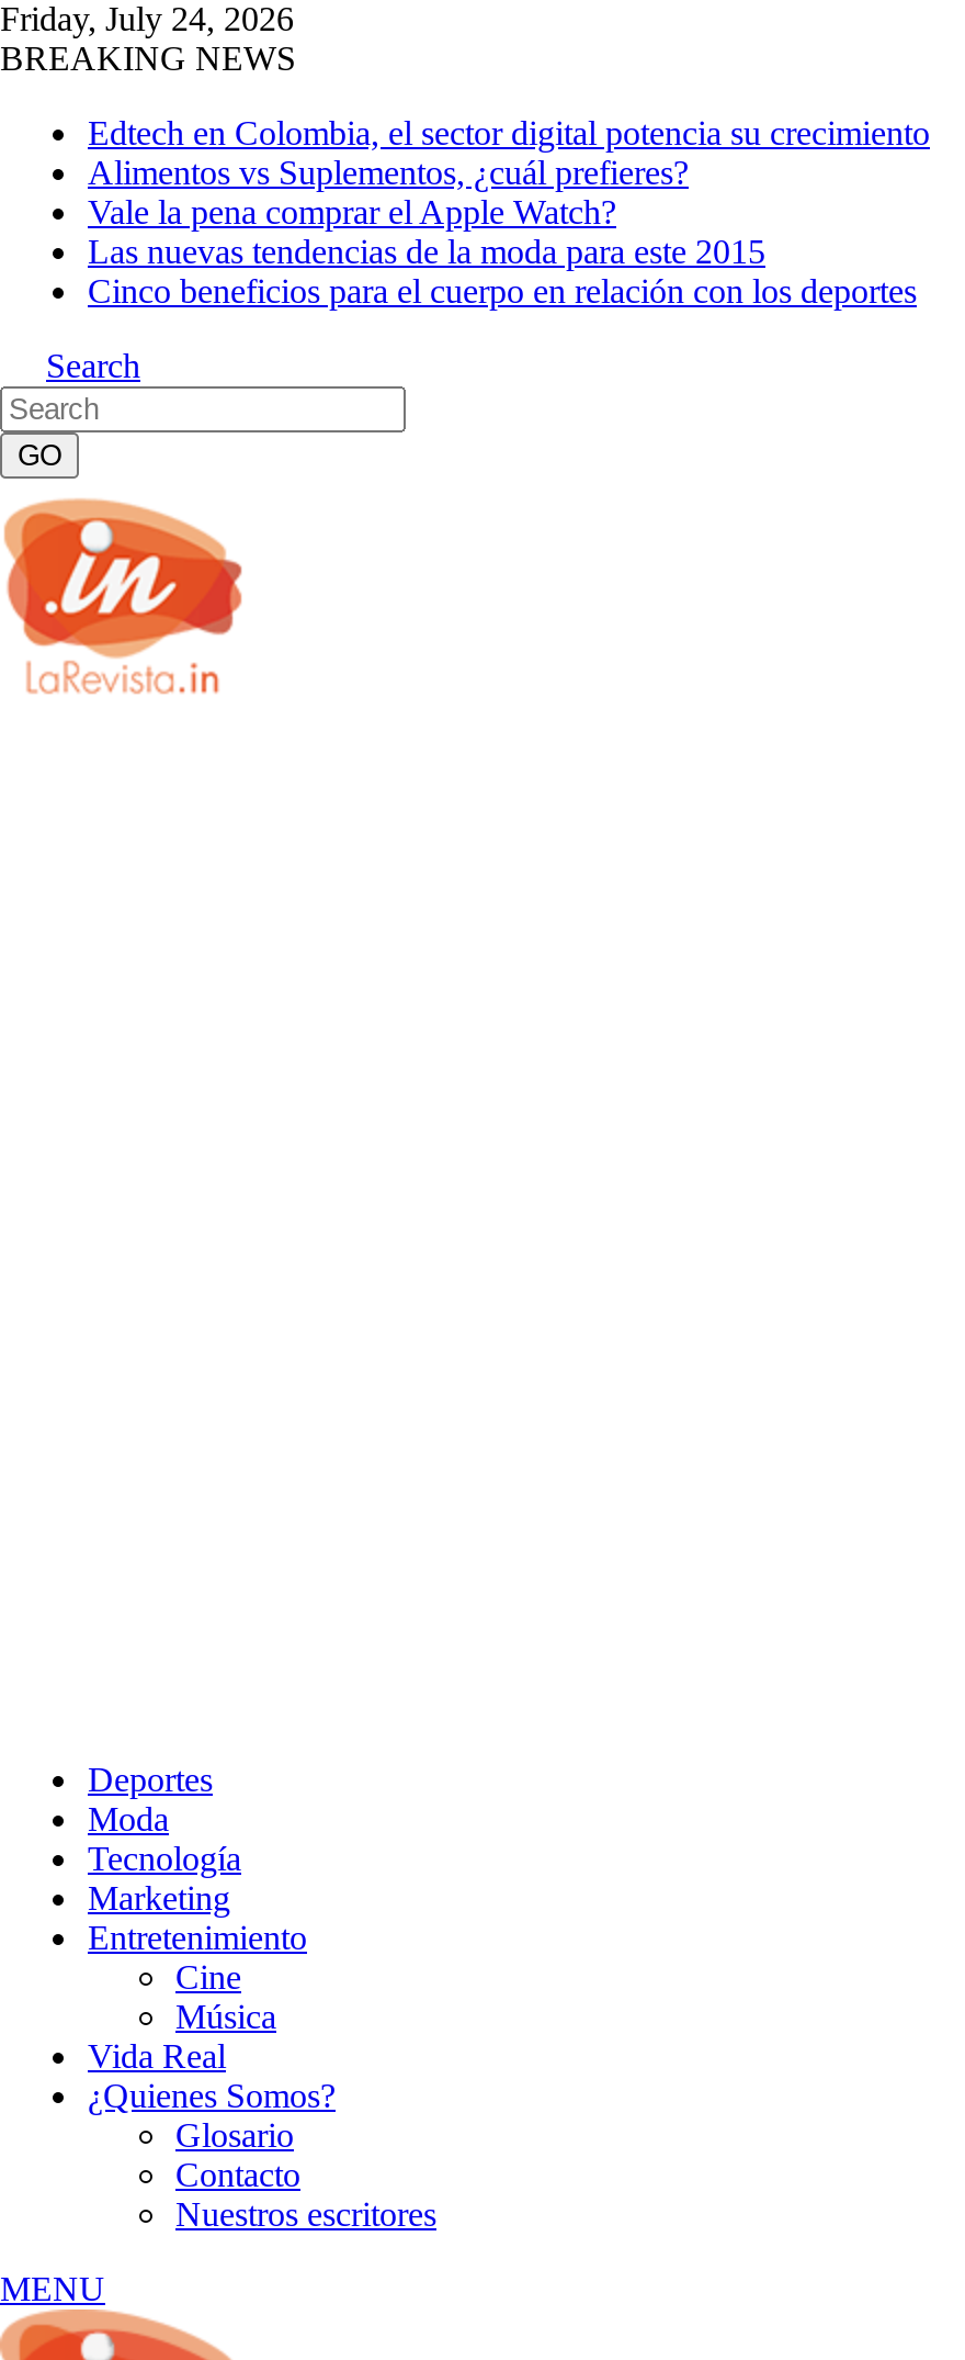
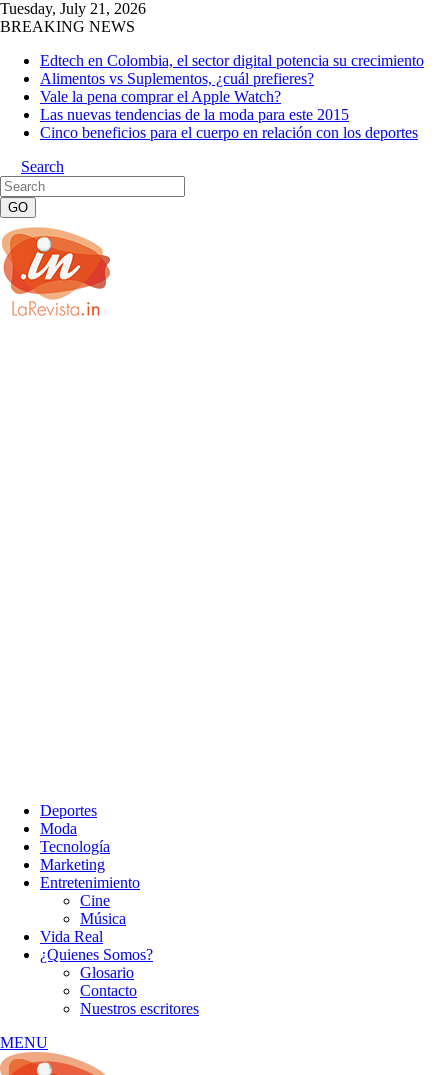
[0,0,294,37] Friday, July 24, 2026 -> [0,0,146,17] Tuesday, July 21, 2026

